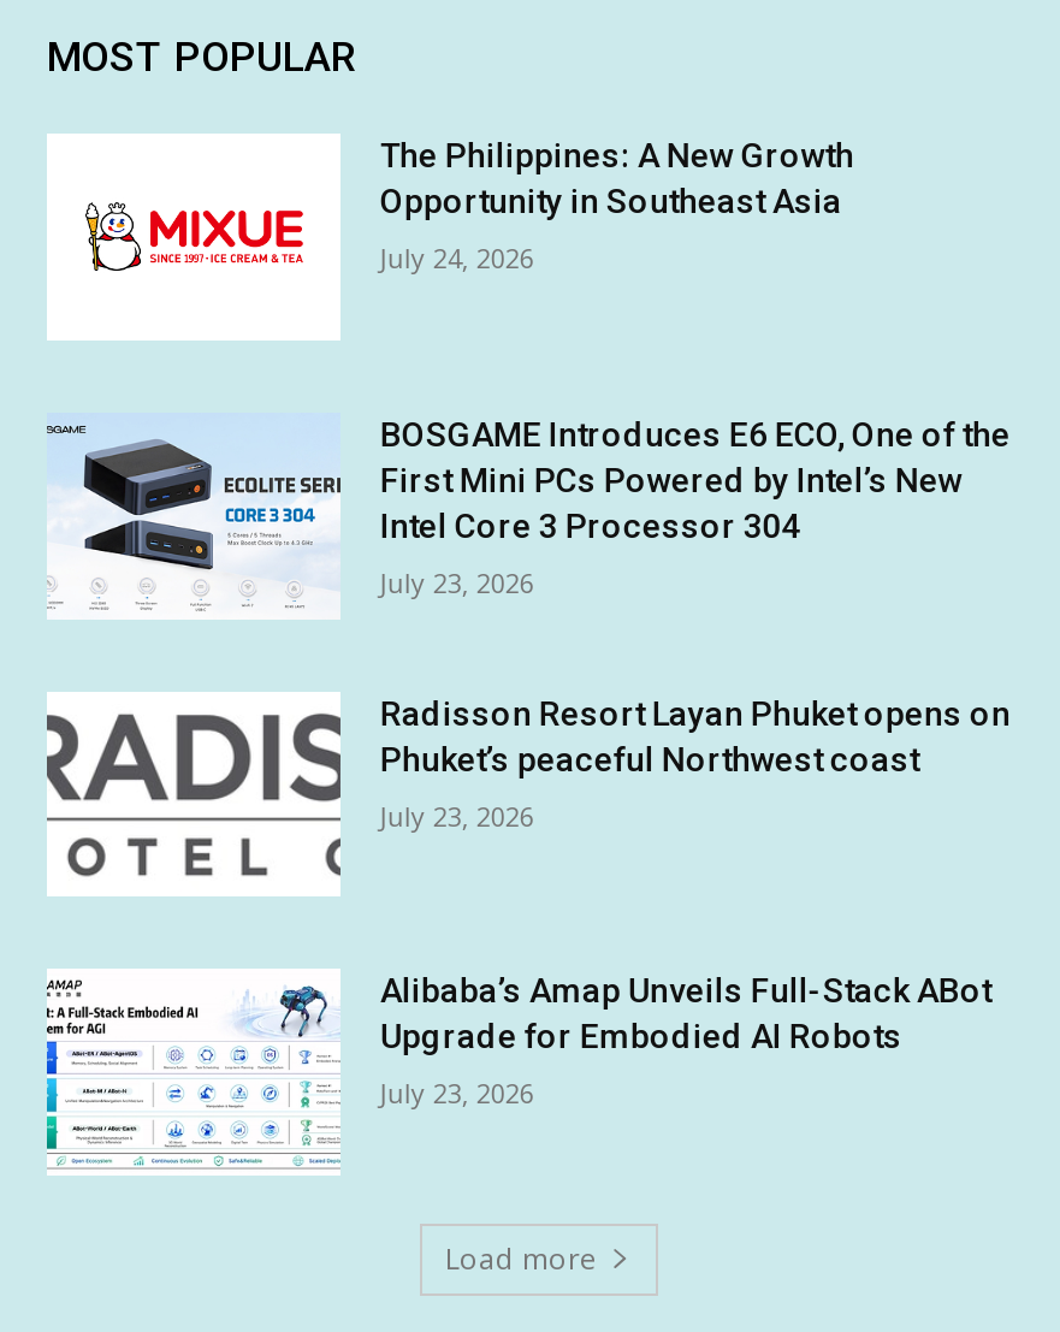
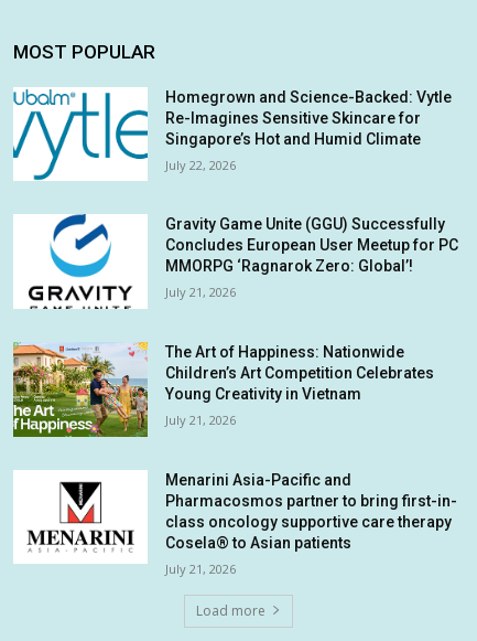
[47,136,854,342] [image] | The Philippines: A New Growth | Opportunity in Southeast Asia -> [12,88,452,181] [image] | Homegrown and Science-Backed: Vytle | Re-Imagines Sensitive Skincare for | Singapore’s Hot and Humid Climate
[380,239,534,276] July 24, 2026 -> [166,156,236,173] July 22, 2026
[45,412,1010,621] [image] | BOSGAME Introduces E6 ECO, One of the | First Mini PCs Powered by Intel’s New | Intel Core 3 Processor 304 -> [13,213,459,310] [image] | Gravity Game Unite (GGU) Successfully | Concludes European User Meetup for PC | MMORPG ‘Ragnarok Zero: Global’!
[380,564,534,600] July 23, 2026 -> [166,284,236,300] July 21, 2026
[47,691,1010,898] [image] | Radisson Resort Layan Phuket opens on | Phuket’s peaceful Northwest coast -> [12,341,434,438] [image] | The Art of Happiness: Nationwide | Children’s Art Competition Celebrates | Young Creativity in Vietnam
[380,796,534,832] July 23, 2026 -> [166,411,236,428] July 21, 2026
[45,971,991,1170] [image] | Alibaba’s Amap Unveils Full-Stack ABot | Upgrade for Embodied AI Robots -> [13,471,458,560] [image] | Menarini Asia-Pacific and | Pharmacosmos partner to bring first-in- | class oncology supportive care therapy | Cosela® to Asian patients
[380,1075,534,1111] July 23, 2026 -> [166,560,236,576] July 21, 2026

